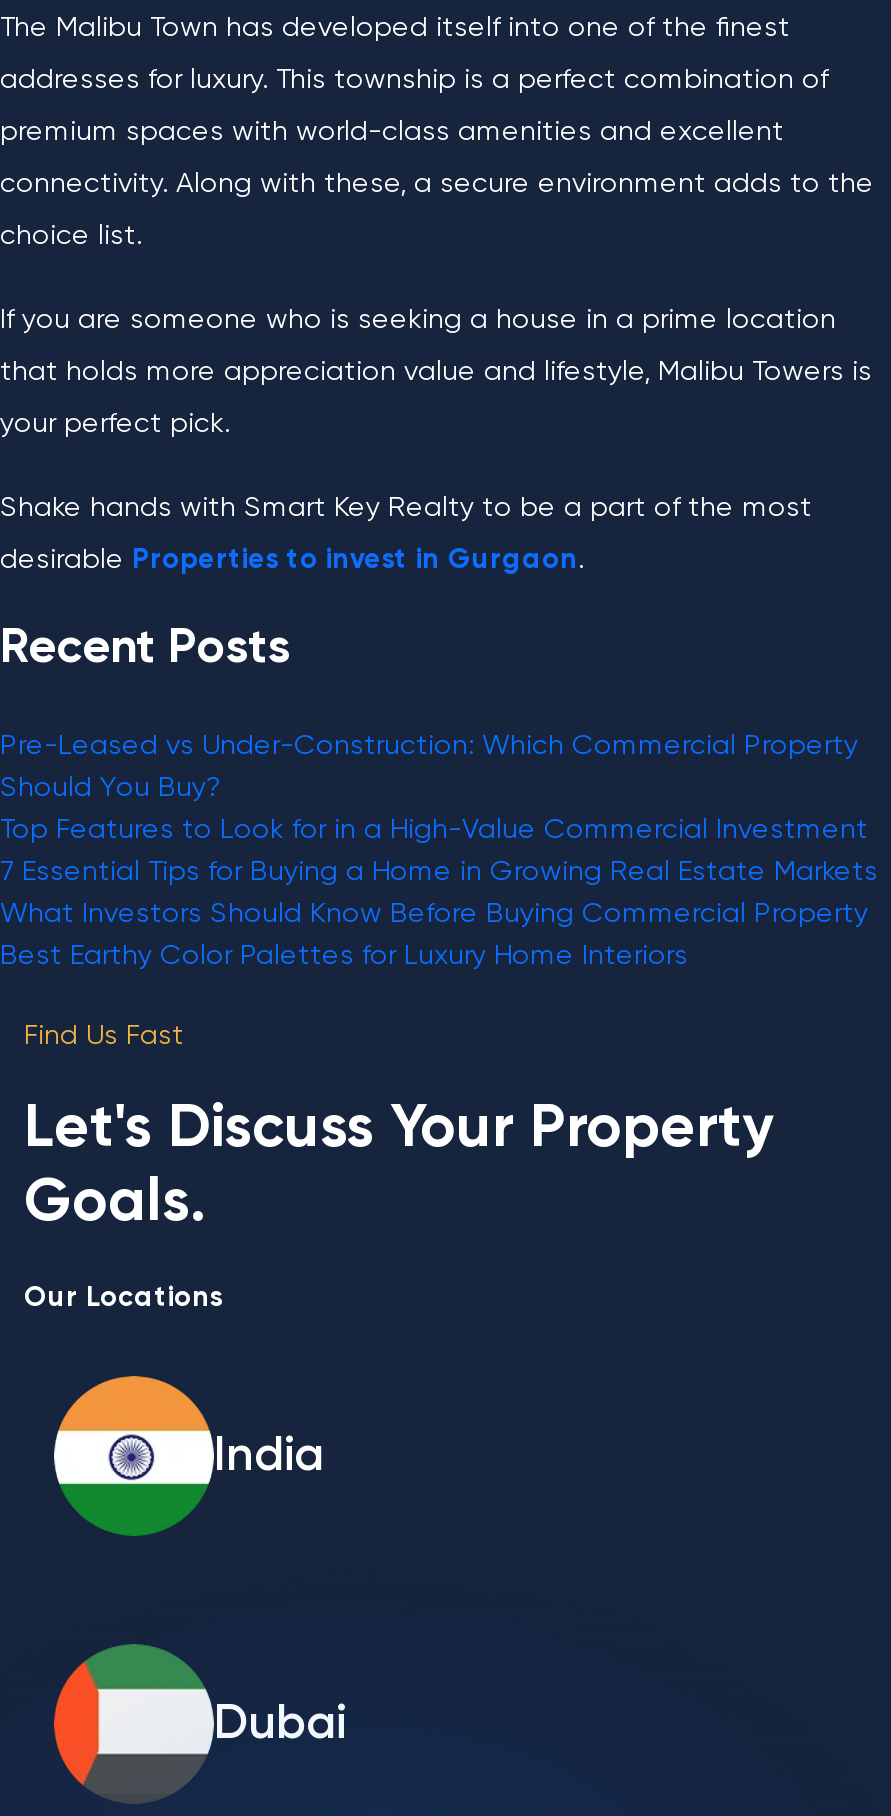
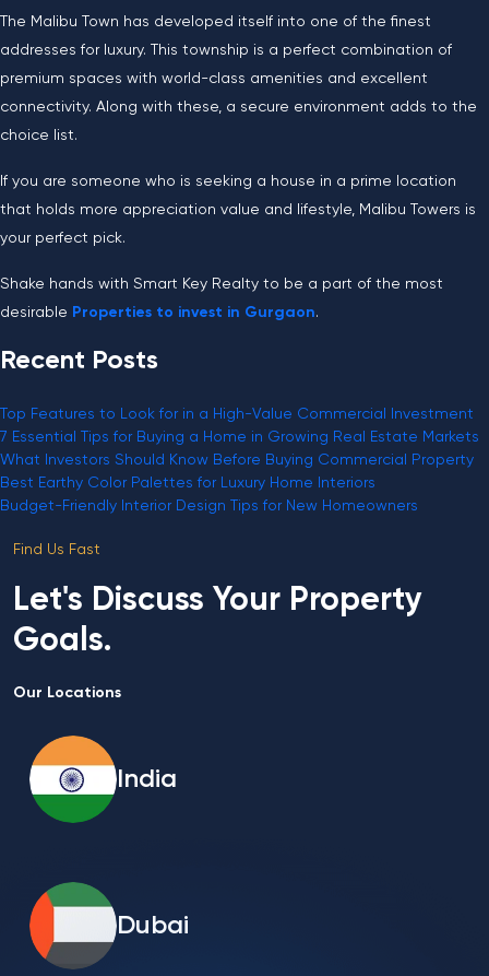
[0,732,858,802] Pre-Leased vs Under-Construction: Which Commercial Property | Should You Buy? -> none
moved [0,816,878,970] -> [0,407,479,491]: Top Features to Look for in a High-Value Commercial Investment | 7 Essential Tips for Buying a Home in Growing Real Estate Markets | What Investors Should Know Before Buying Commercial Property | Best Earthy Color Palettes for Luxury Home Interiors
none -> [0,498,418,514] Budget-Friendly Interior Design Tips for New Homeowners

